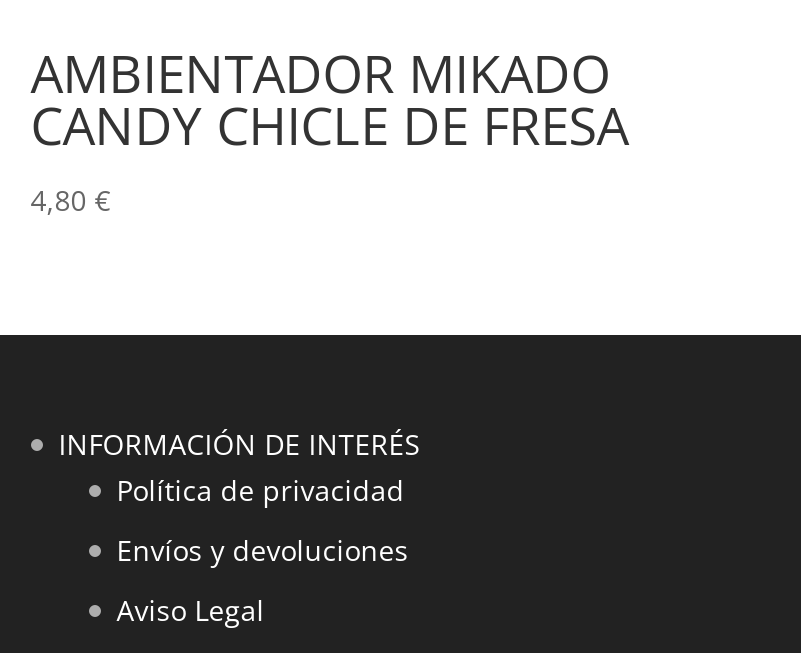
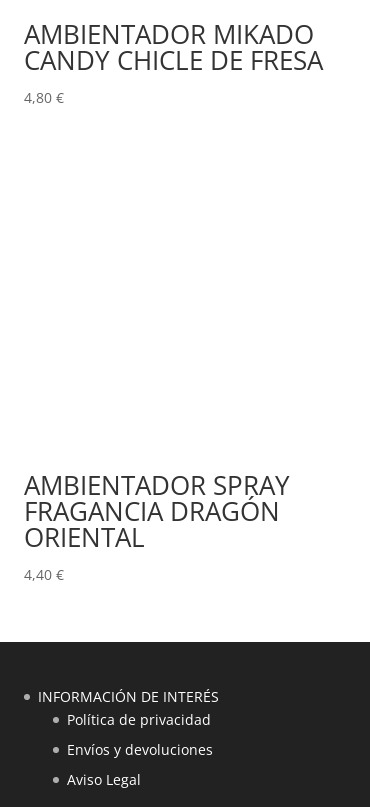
none -> [24,467,290,584] AMBIENTADOR SPRAY | FRAGANCIA DRAGÓN | ORIENTAL | 4,40 €

